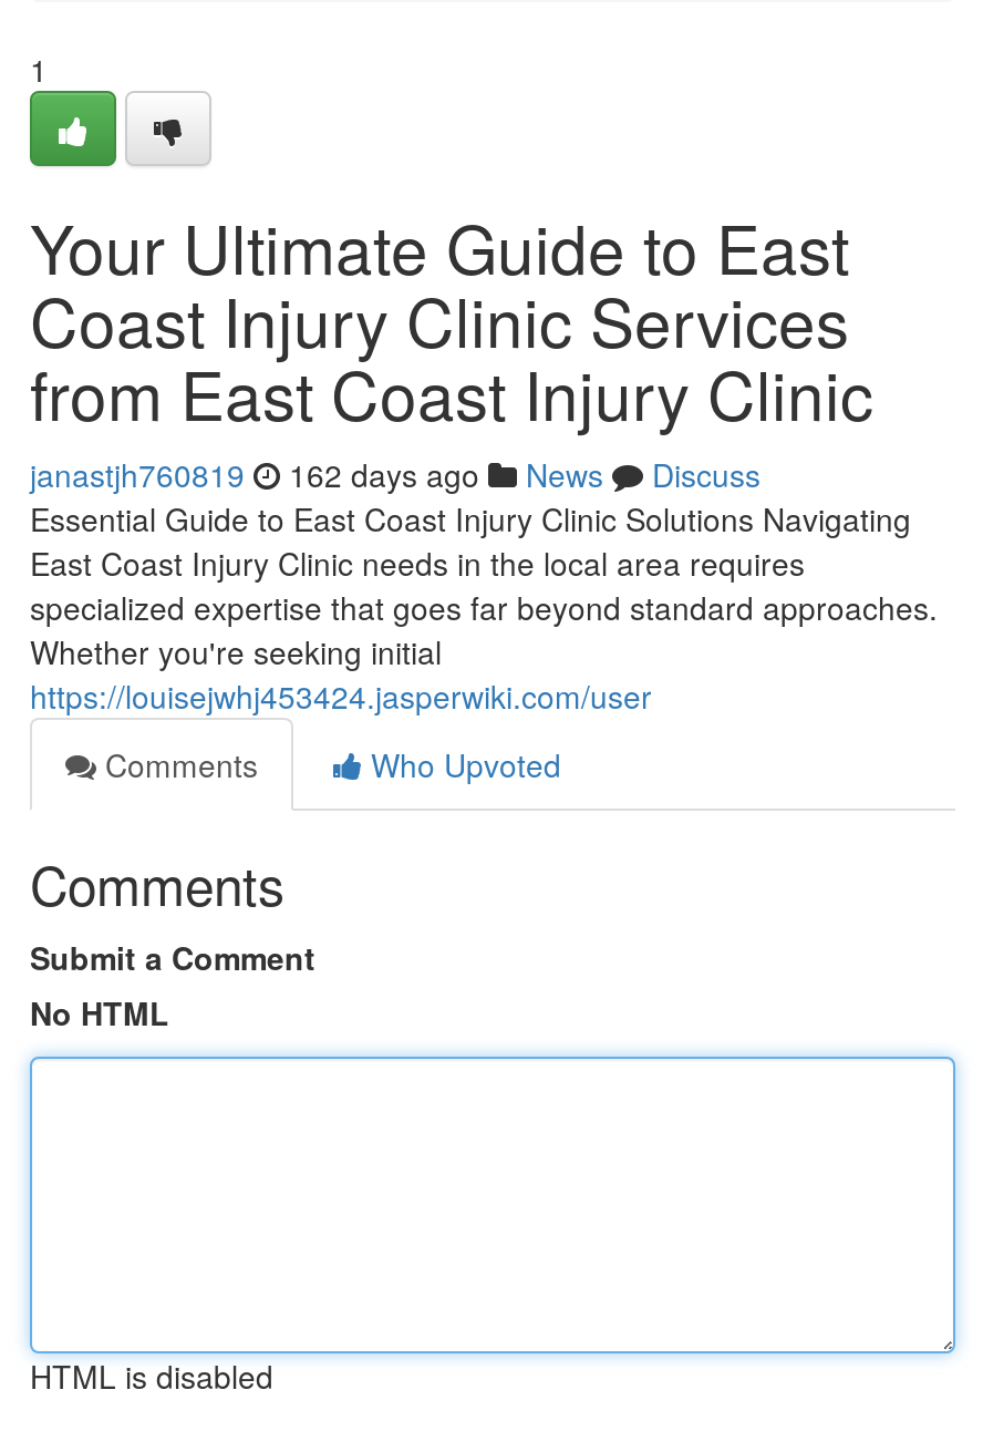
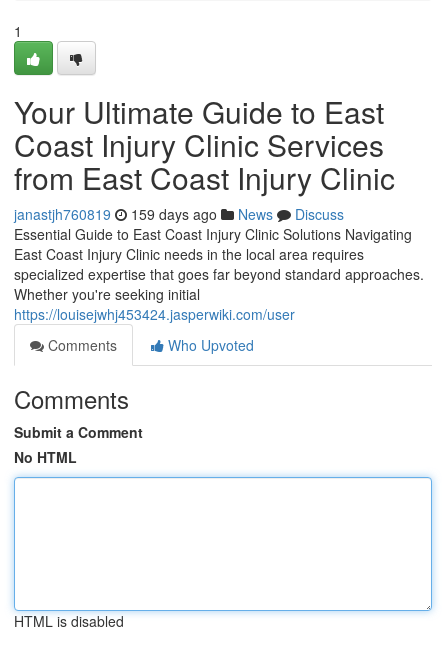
[30,452,760,496] janastjh760819 162 days ago News Discuss -> [14,204,344,224] janastjh760819 159 days ago News Discuss

